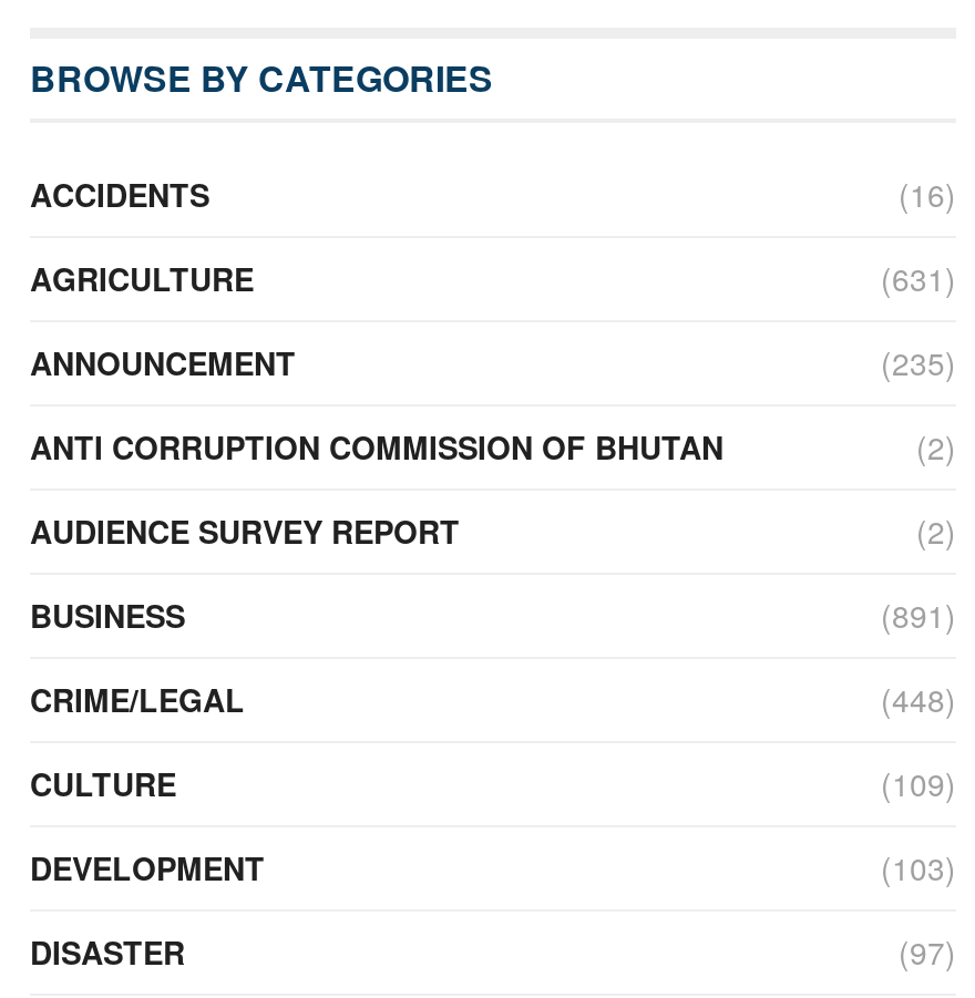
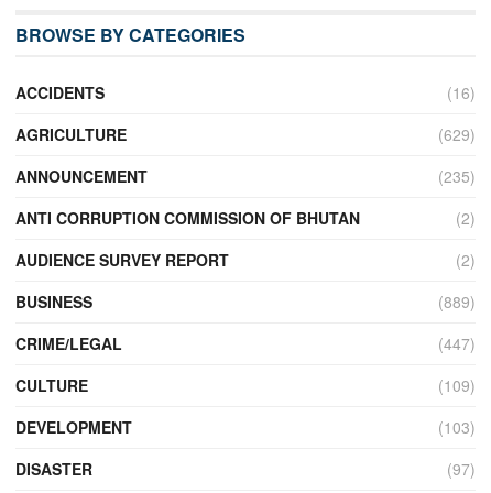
[881,255,956,299] (631) -> [438,123,476,145] (629)
[881,592,956,636] (891) -> [438,290,476,312] (889)
[881,676,956,720] (448) -> [438,332,476,354] (447)

